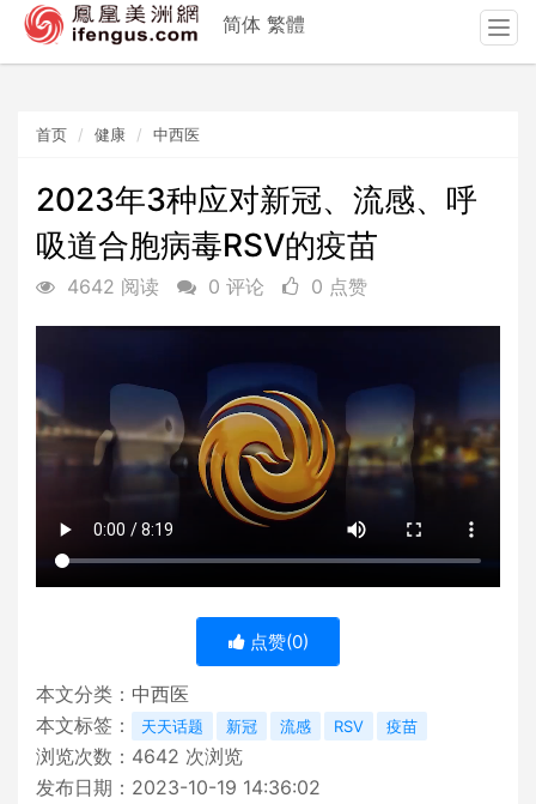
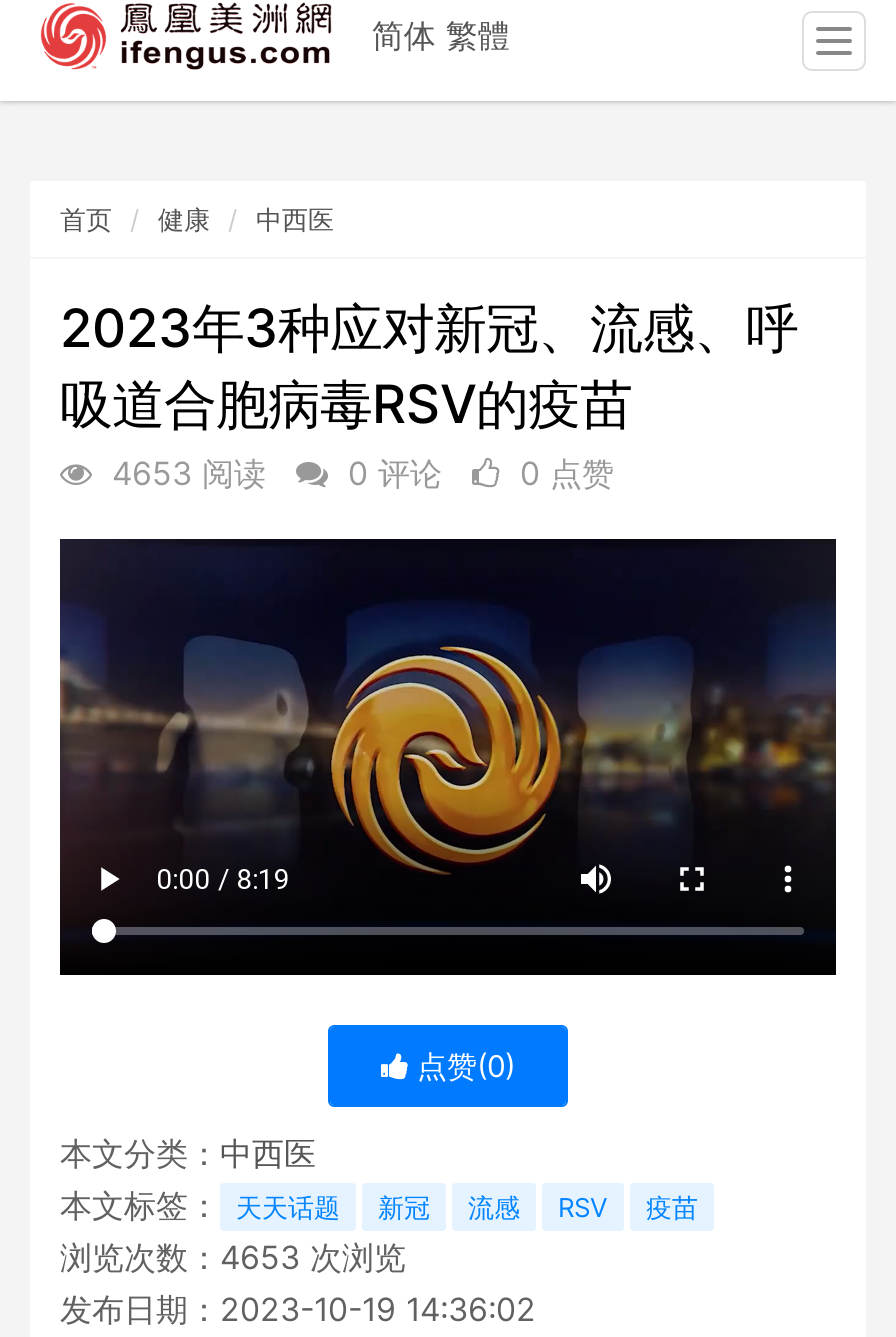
[61,274,367,298] 4642 阅读 0 评论 0 点赞 -> [102,453,614,493] 4653 阅读 0 评论 0 点赞
[36,744,243,768] 浏览次数：4642次浏览 -> [60,1237,406,1277] 浏览次数：4653次浏览

